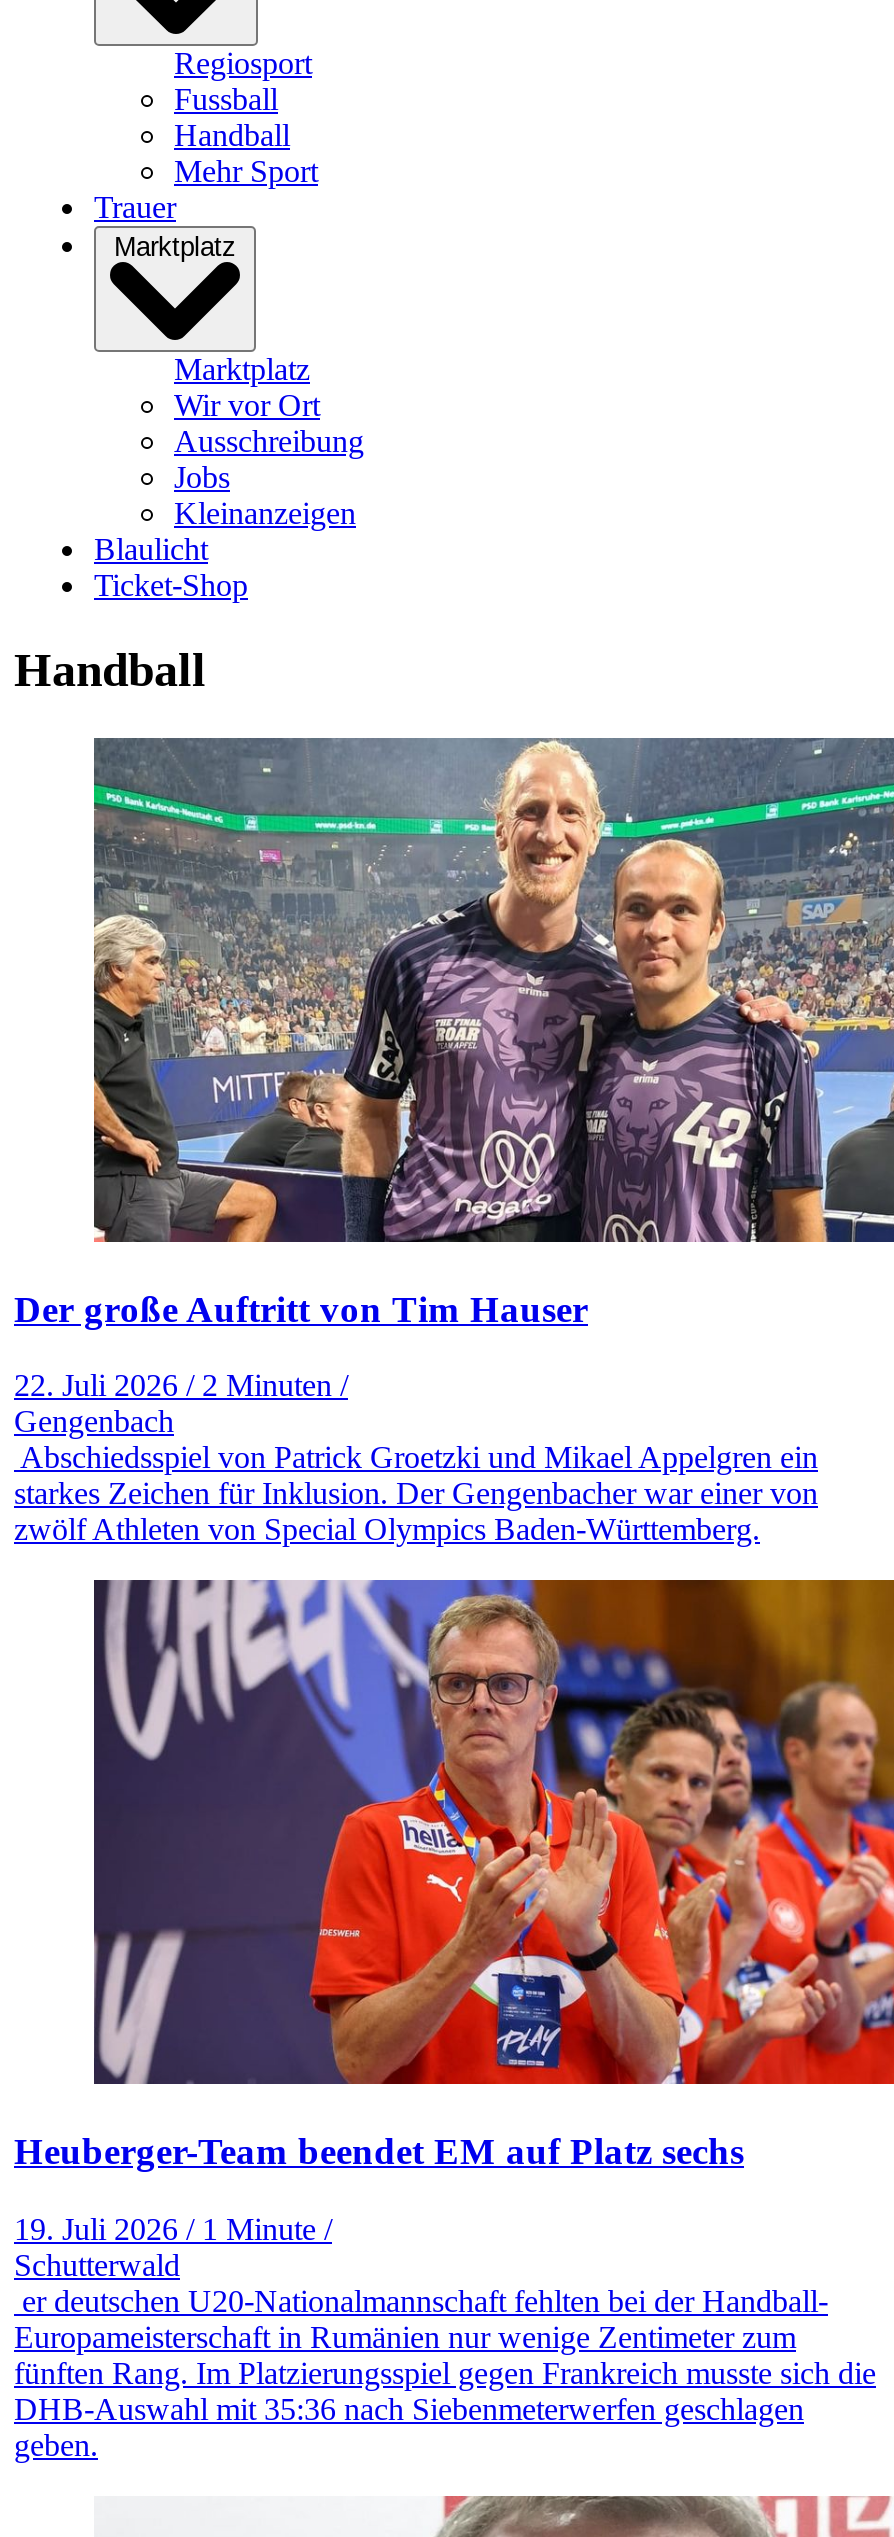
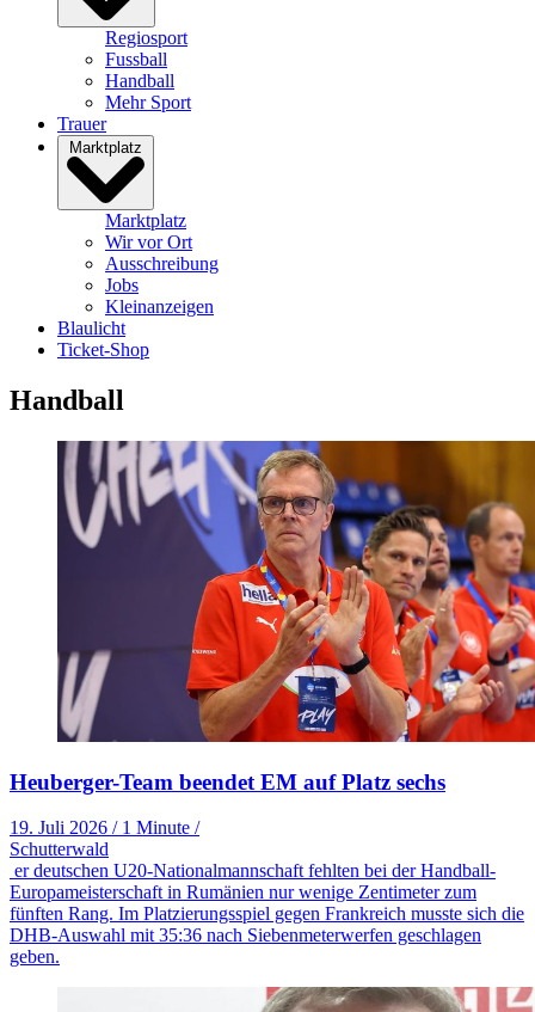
[14,736,888,1547] [image] | Der große Auftritt von Tim Hauser | 22. Juli 2026 / 2 Minuten / | Gengenbach | Abschiedsspiel von Patrick Groetzki und Mikael Appelgren ein | starkes Zeichen für Inklusion. Der Gengenbacher war einer von | zwölf Athleten von Special Olympics Baden-Württemberg. -> none

